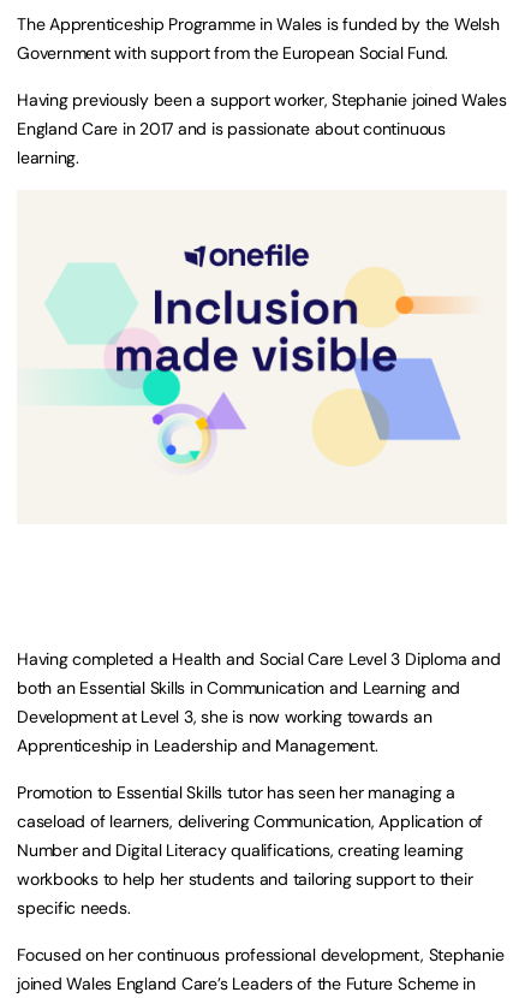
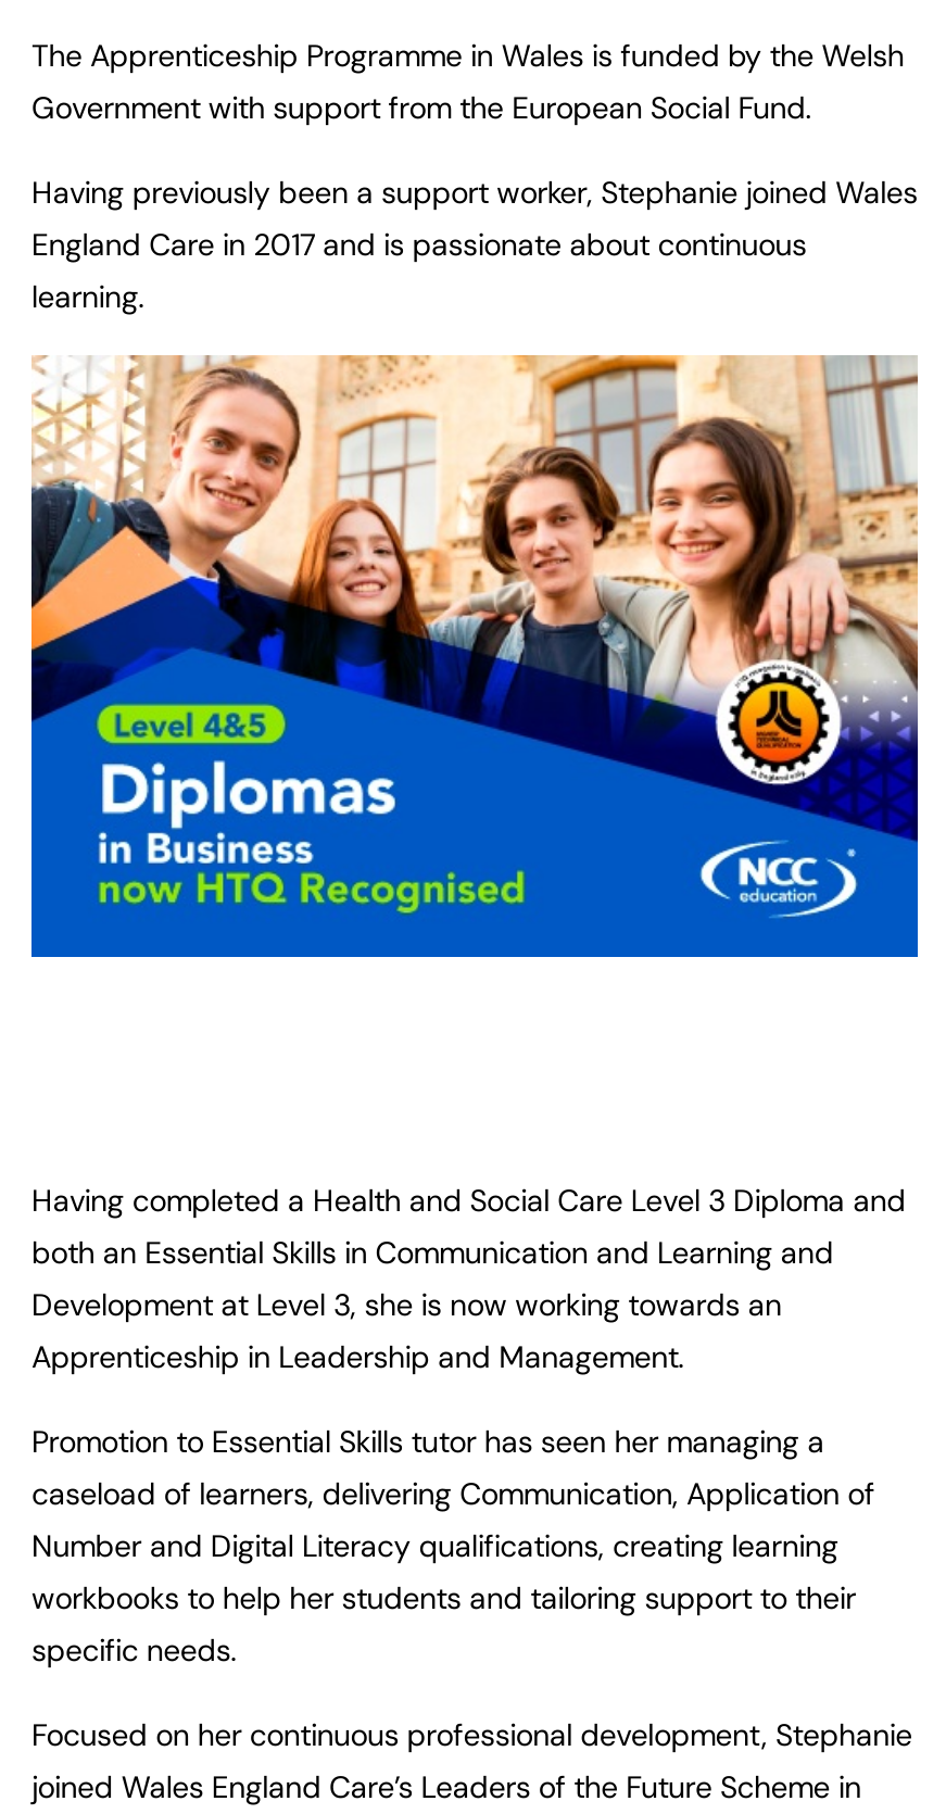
[17,191,507,524] [image] -> [29,354,920,960] [image]

